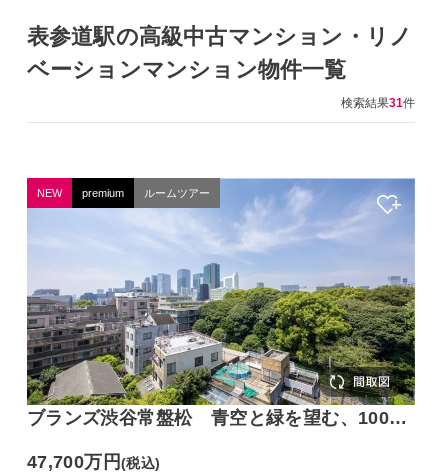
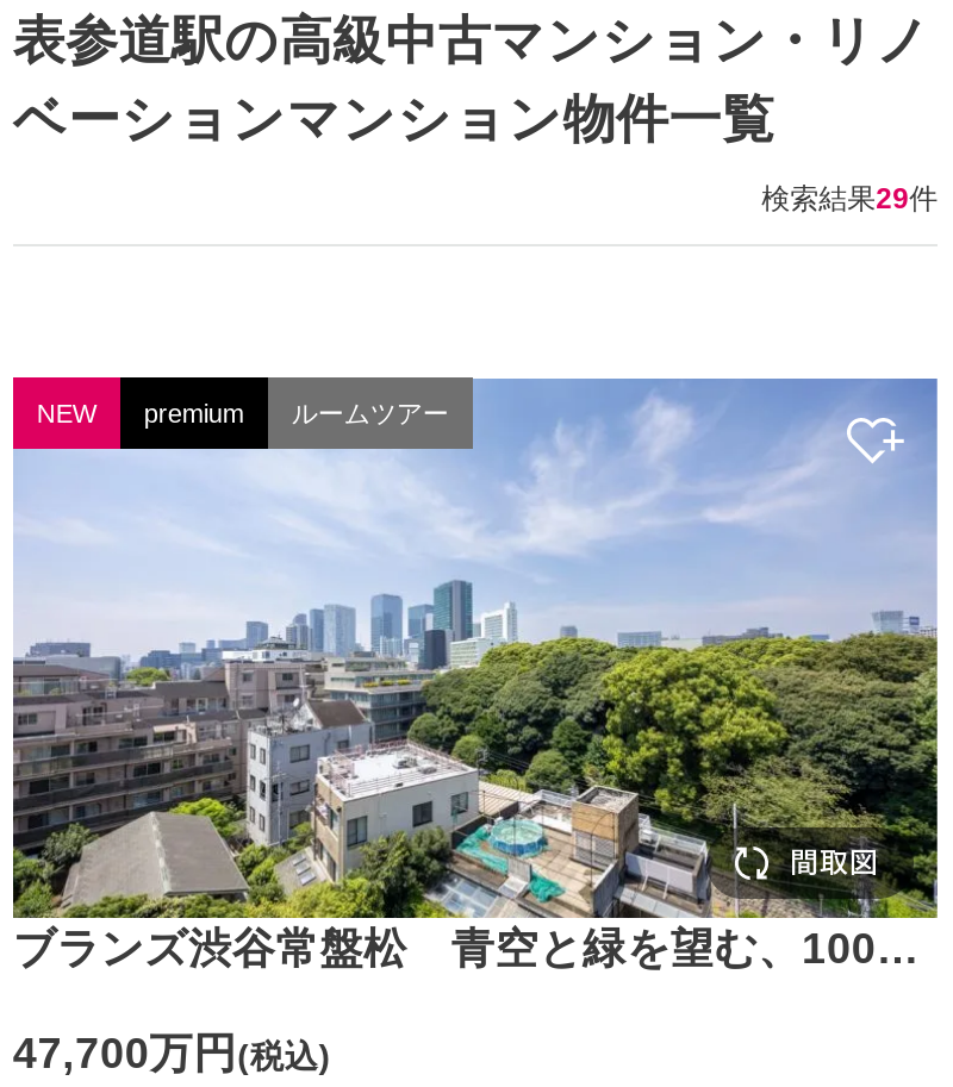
[341,96,415,110] 検索結果31件 -> [761,182,938,215] 検索結果29件

